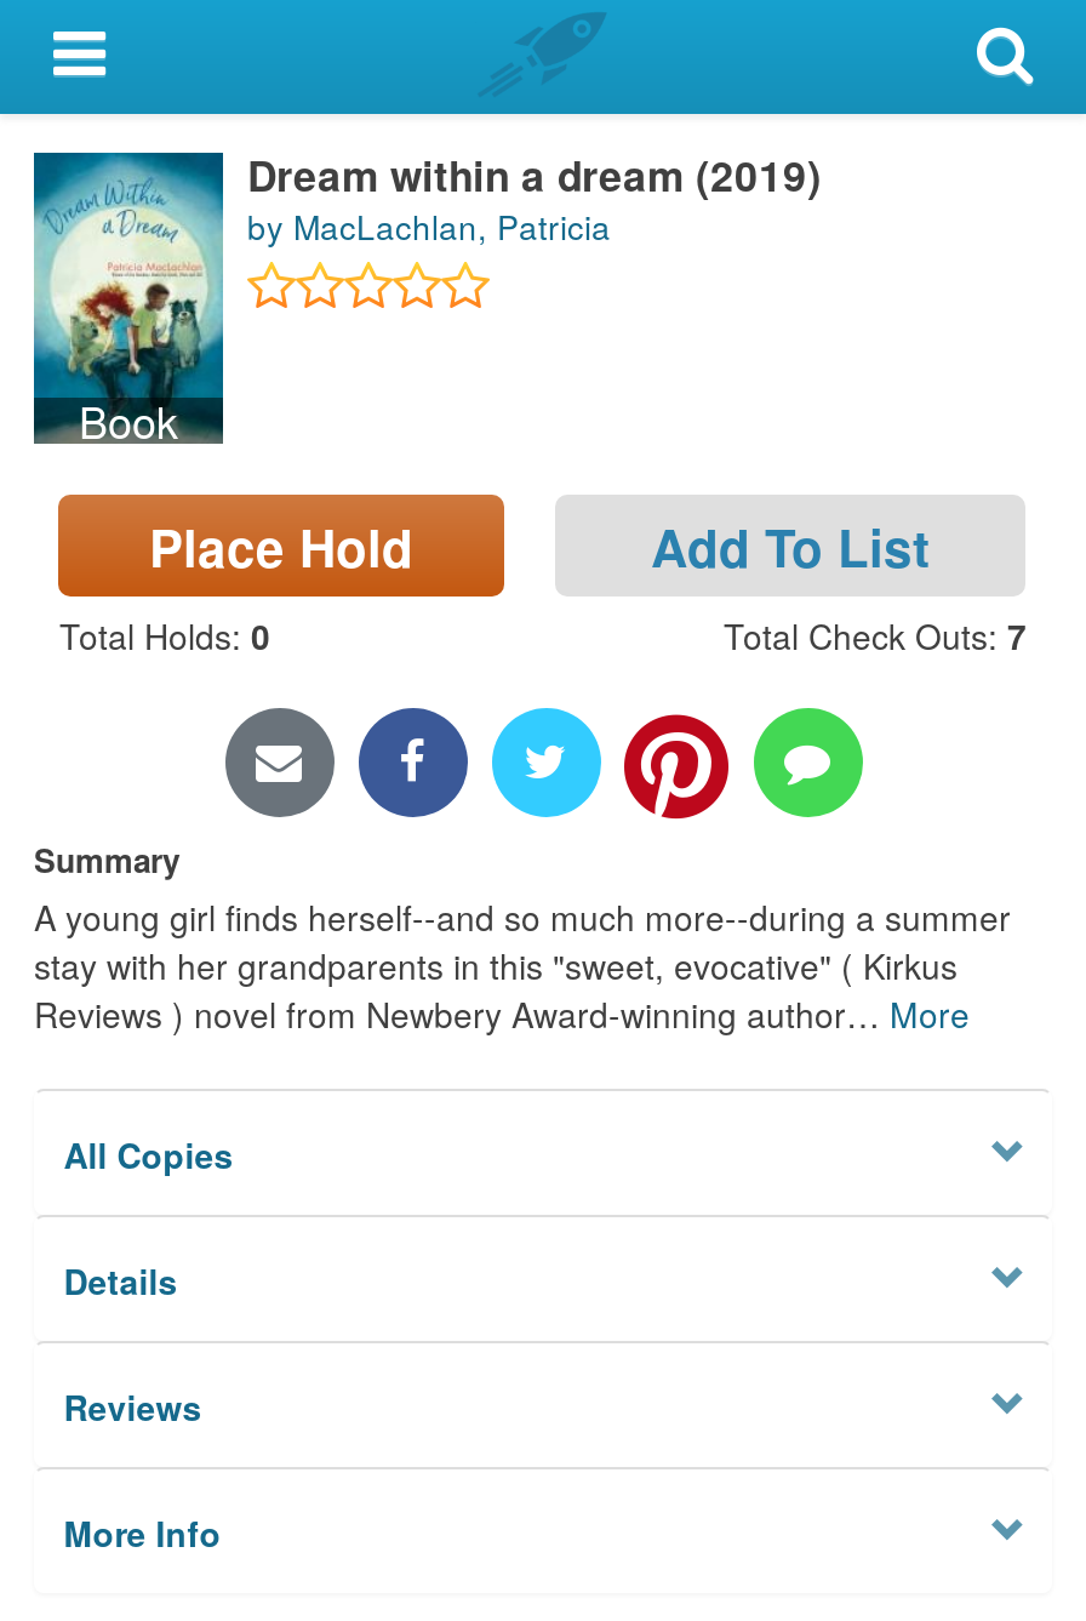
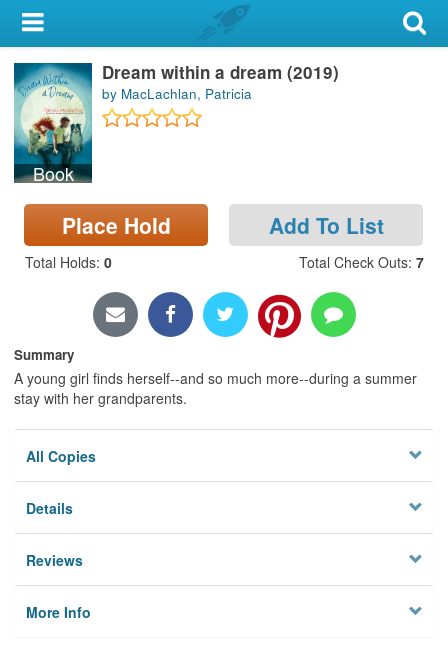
[34,942,970,1039] stay with her grandparents in this "sweet, evocative" ( Kirkus | Reviews ) novel from Newbery Award-winning author… More -> [14,388,187,408] stay with her grandparents.

